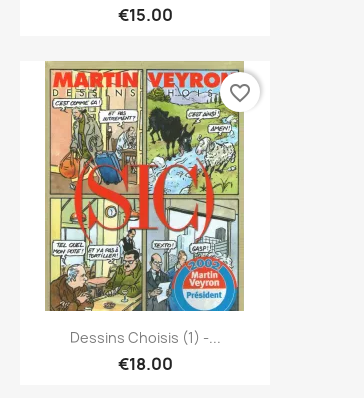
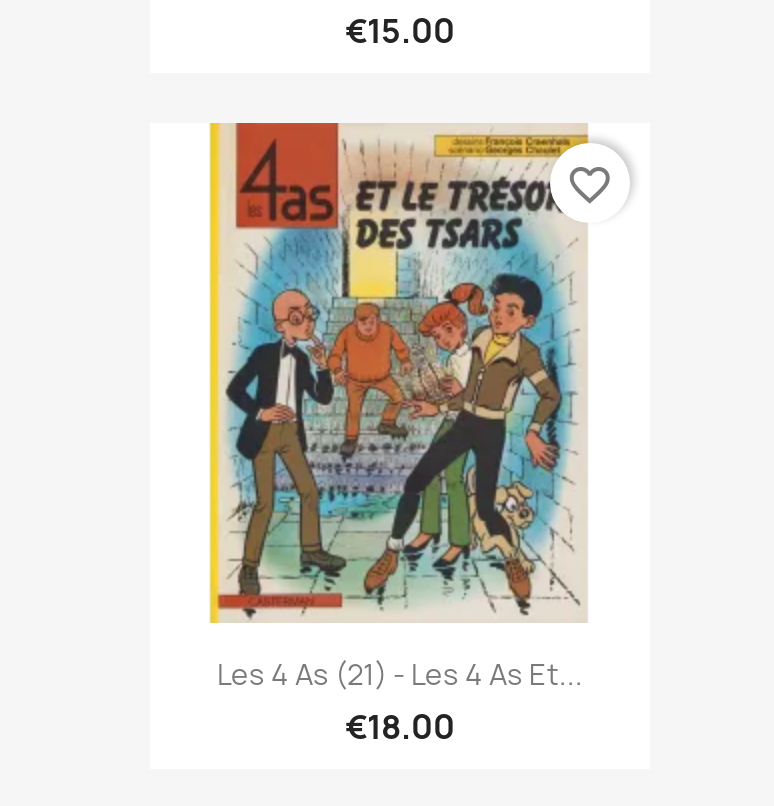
[44,60,245,347] [image] | Dessins Choisis (1) -... -> [200,122,598,693] [image] | Les 4 As (21) - Les 4 As Et...

